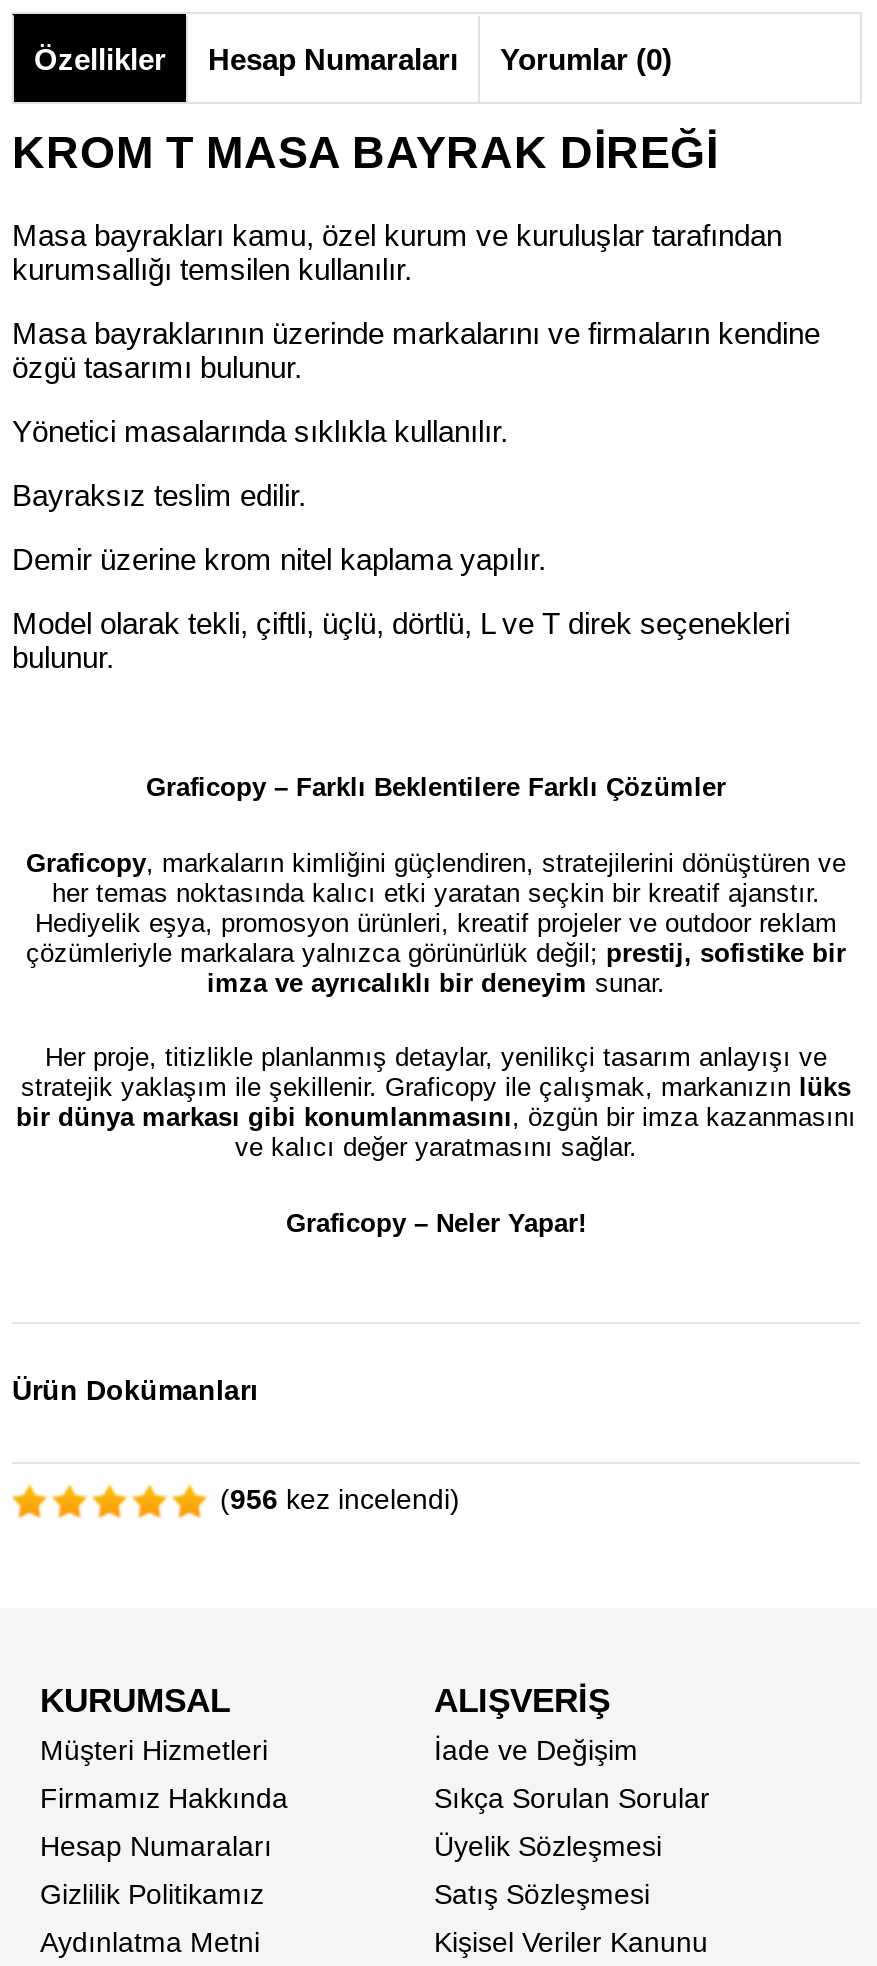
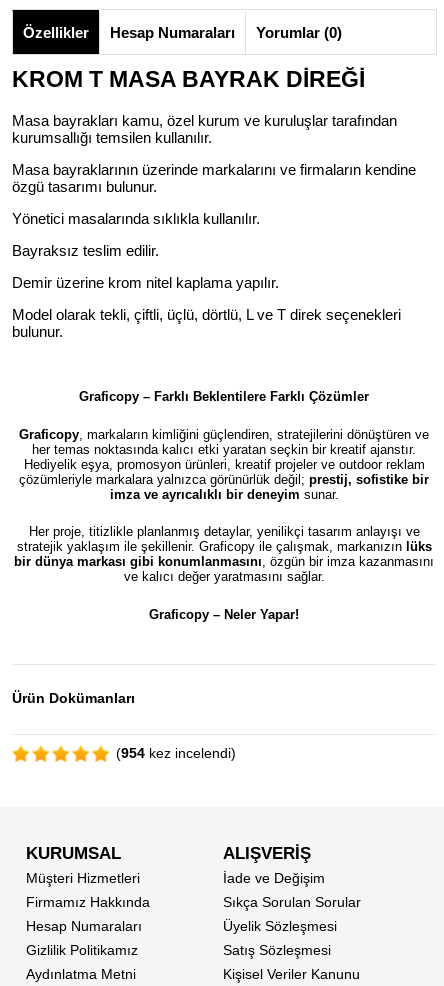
[212,1483,460,1515] (956 kez incelendi) -> [112,745,236,761] (954 kez incelendi)

